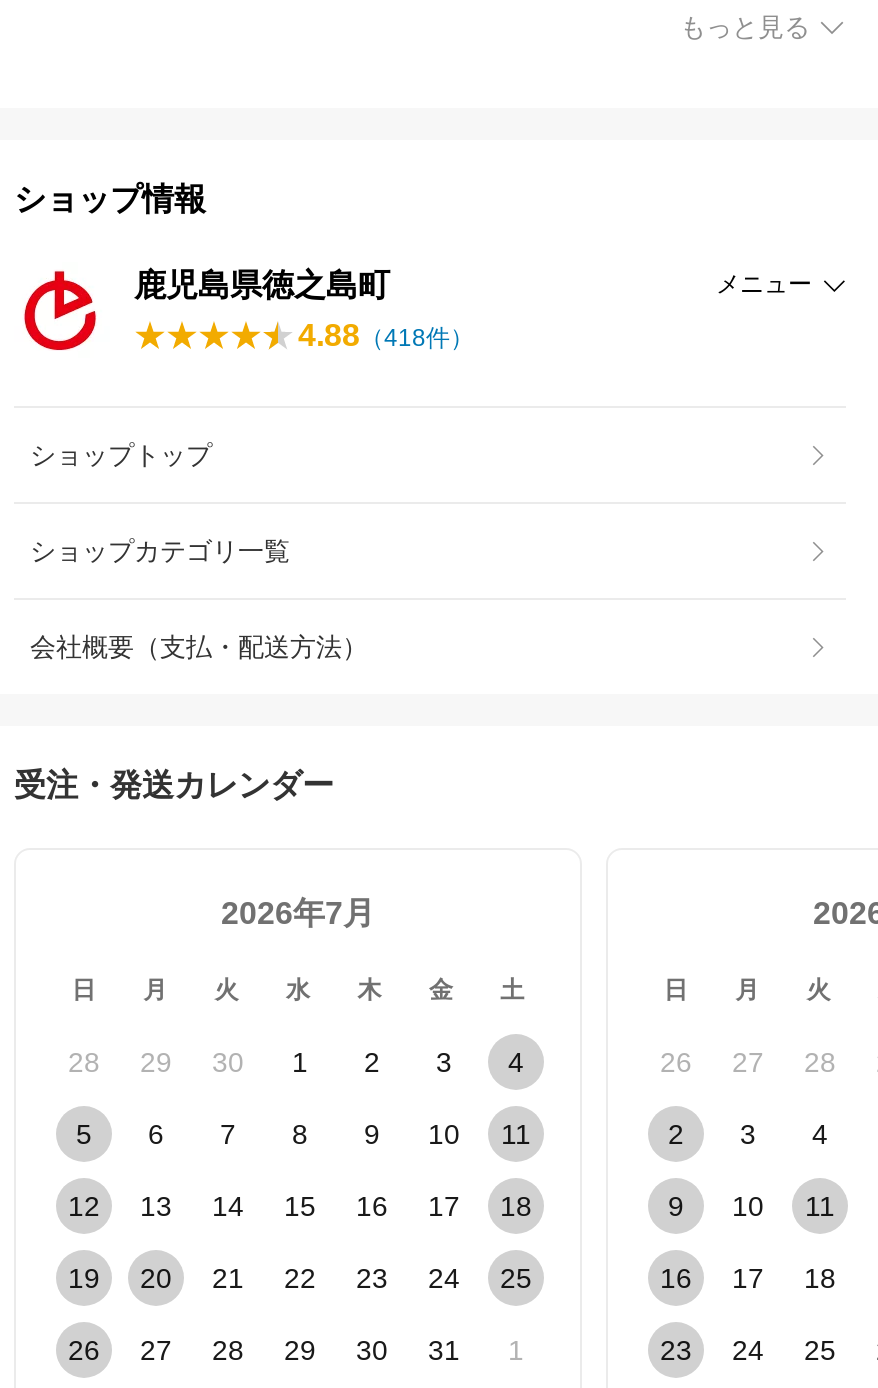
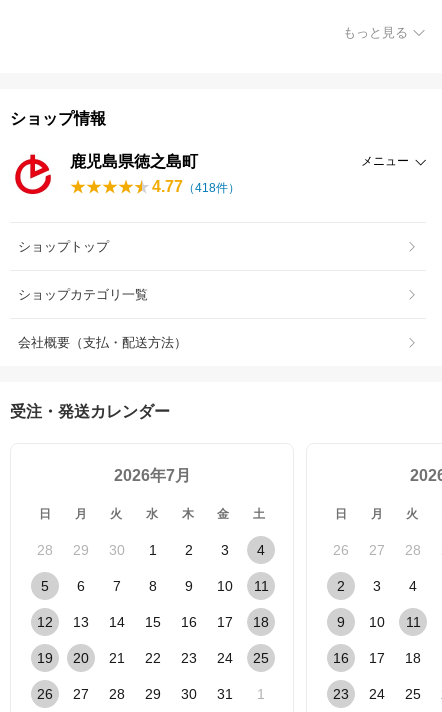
[298,318,474,352] 4.88（418件） -> [152,178,240,195] 4.77（418件）

